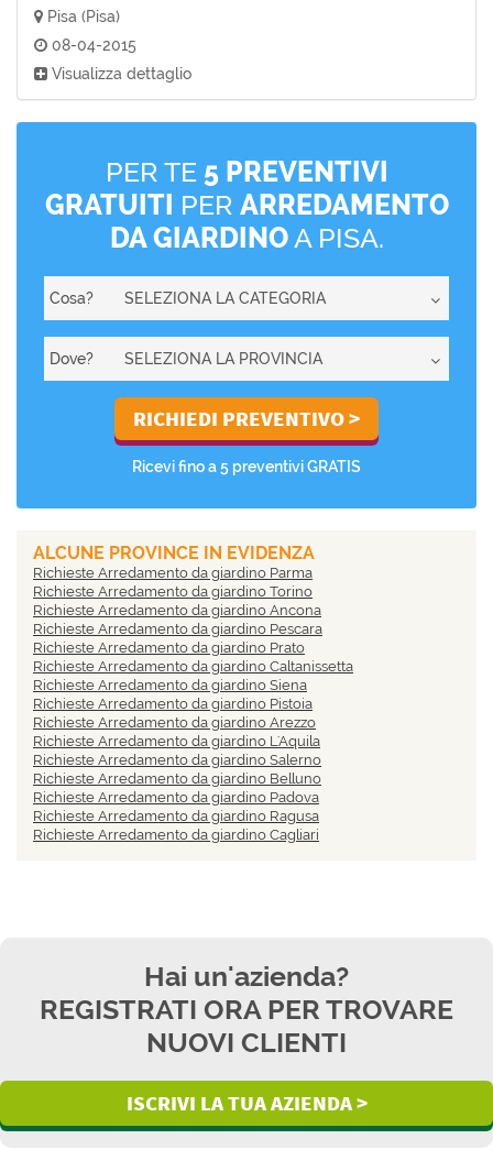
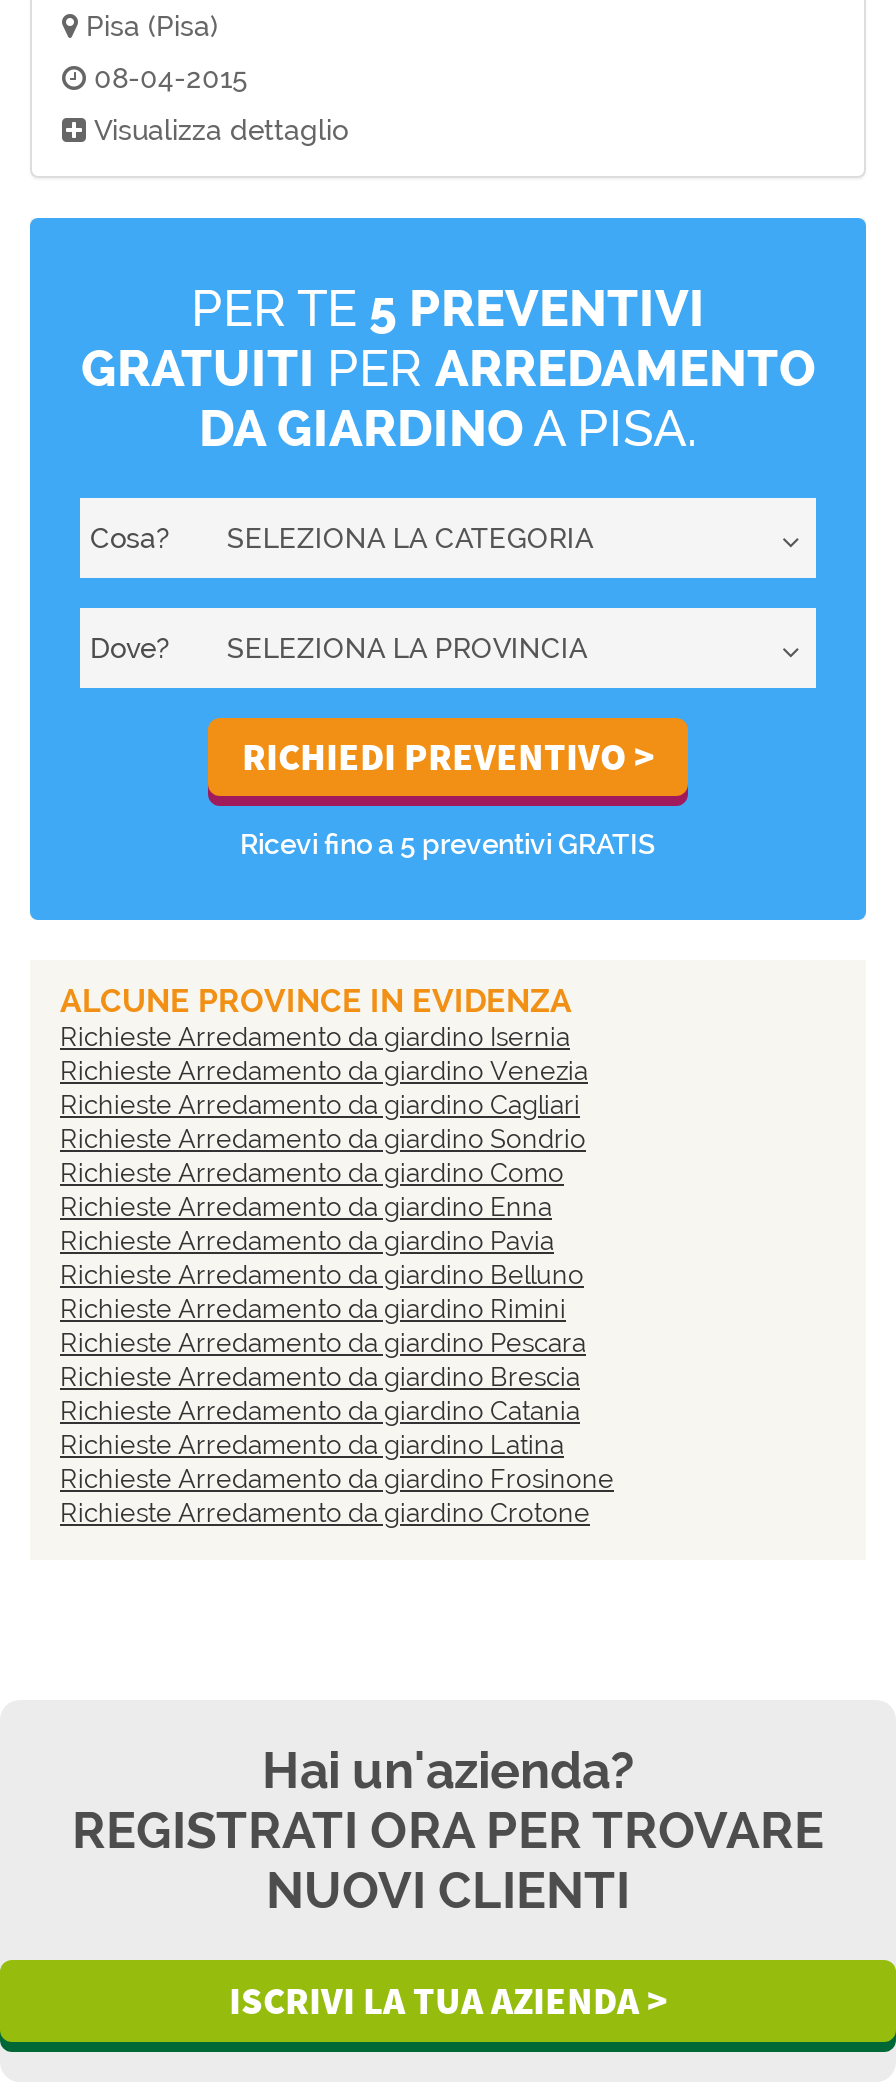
[33,565,321,619] Richieste Arredamento da giardino Parma | Richieste Arredamento da giardino Torino | Richieste Arredamento da giardino Ancona -> [60,1022,588,1324] Richieste Arredamento da giardino Isernia | Richieste Arredamento da giardino Venezia | Richieste Arredamento da giardino Sondrio | Richieste Arredamento da giardino Como | Richieste Arredamento da giardino Enna | Richieste Arredamento da giardino Pavia | Richieste Arredamento da giardino Rimini
moved [33,621,322,637] -> [60,1328,586,1358]: Richieste Arredamento da giardino Pescara
[33,639,353,824] Richieste Arredamento da giardino Prato | Richieste Arredamento da giardino Caltanissetta | Richieste Arredamento da giardino Siena | Richieste Arredamento da giardino Pistoia | Richieste Arredamento da giardino Arezzo | Richieste Arredamento da giardino L'Aquila | Richieste Arredamento da giardino Salerno | Richieste Arredamento da giardino Padova | Richieste Arredamento da giardino Ragusa -> [60,1362,614,1528] Richieste Arredamento da giardino Brescia | Richieste Arredamento da giardino Catania | Richieste Arredamento da giardino Latina | Richieste Arredamento da giardino Frosinone | Richieste Arredamento da giardino Crotone
moved [33,770,321,787] -> [60,1260,584,1290]: Richieste Arredamento da giardino Belluno
moved [33,827,319,843] -> [60,1090,580,1120]: Richieste Arredamento da giardino Cagliari

